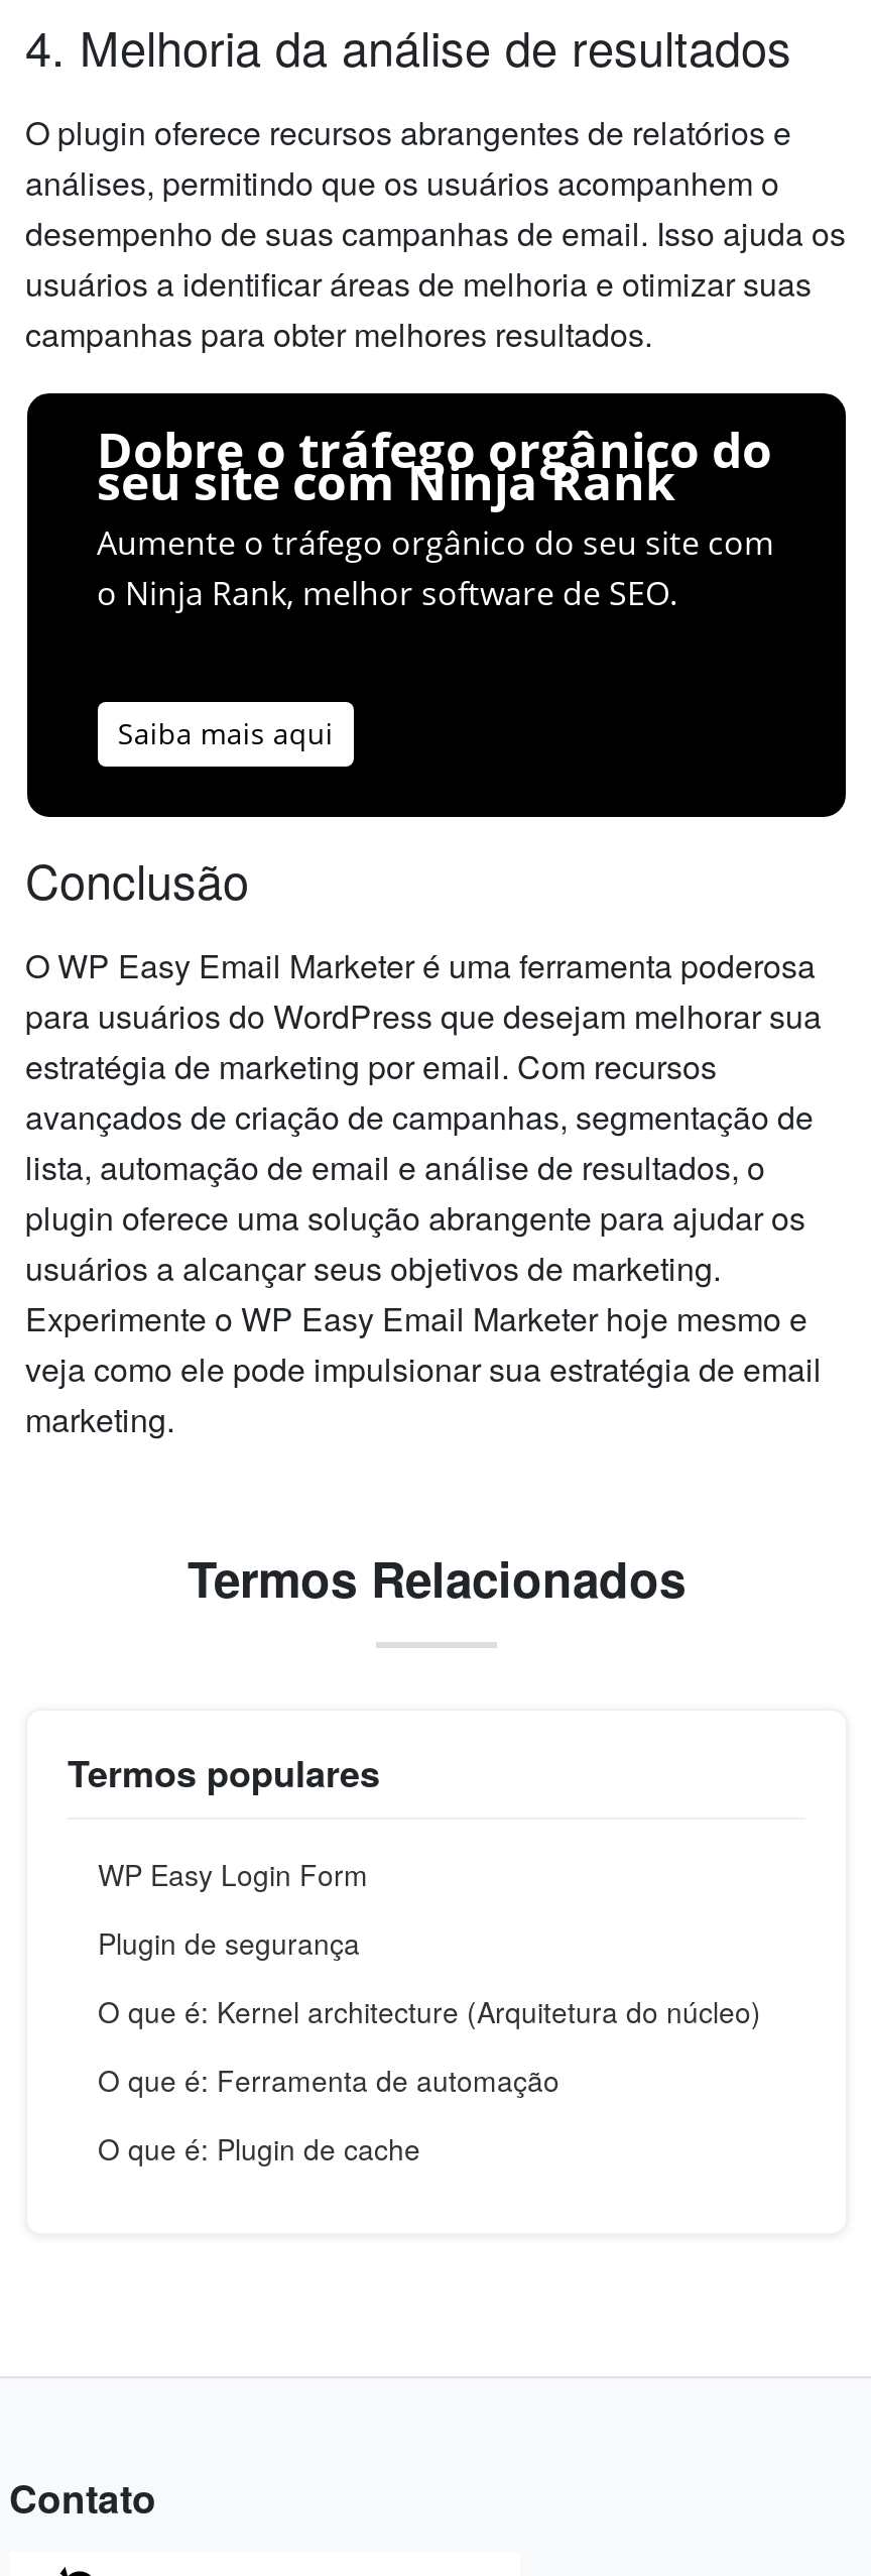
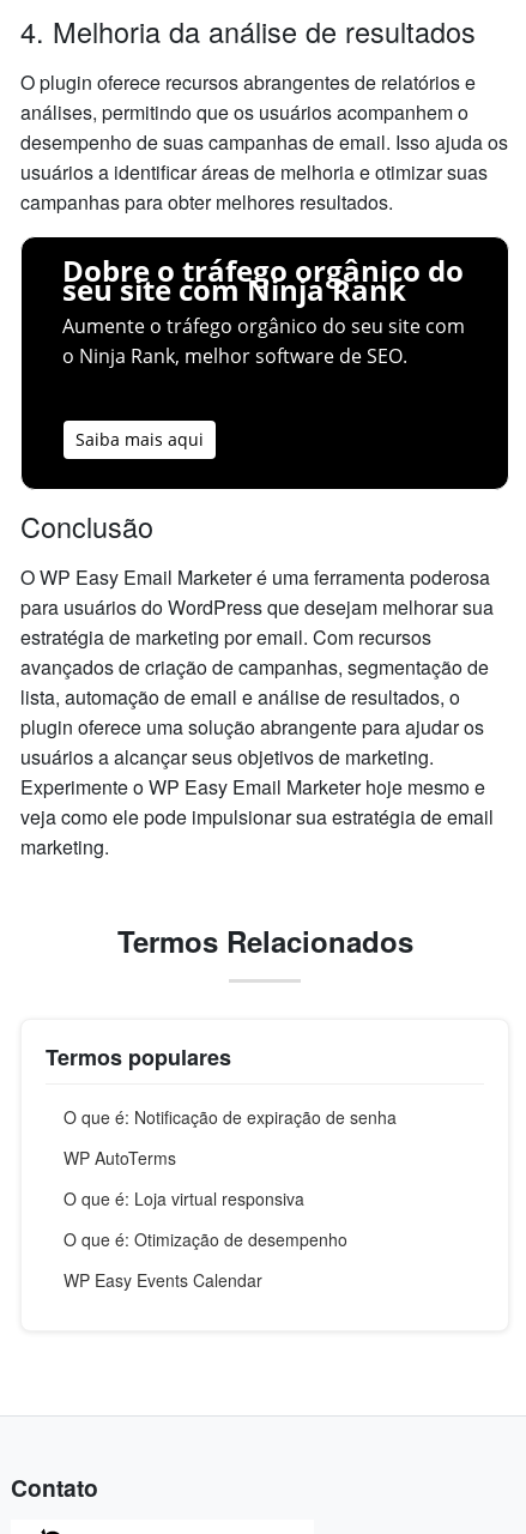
[98,1854,368,1894] WP Easy Login Form -> [64,1105,397,1129] O que é: Notificação de expiração de senha
[98,1923,360,1963] Plugin de segurança -> [64,1146,176,1170] WP AutoTerms
[98,1991,761,2032] O que é: Kernel architecture (Arquitetura do núcleo) -> [64,1187,304,1211] O que é: Loja virtual responsiva
[98,2060,559,2100] O que é: Ferramenta de automação -> [64,1227,347,1251] O que é: Otimização de desempenho
[98,2128,420,2169] O que é: Plugin de cache -> [64,1268,262,1292] WP Easy Events Calendar

